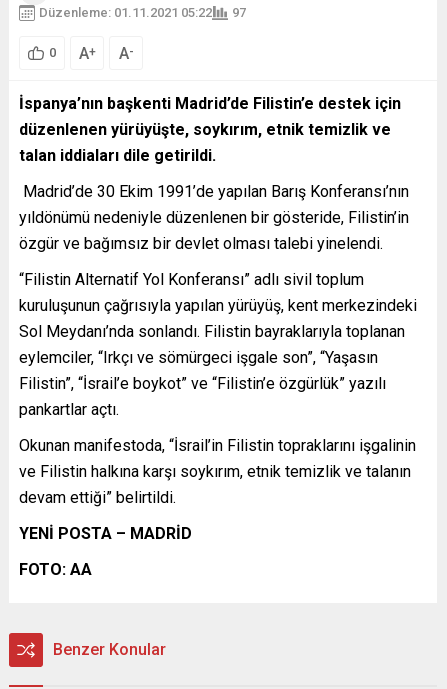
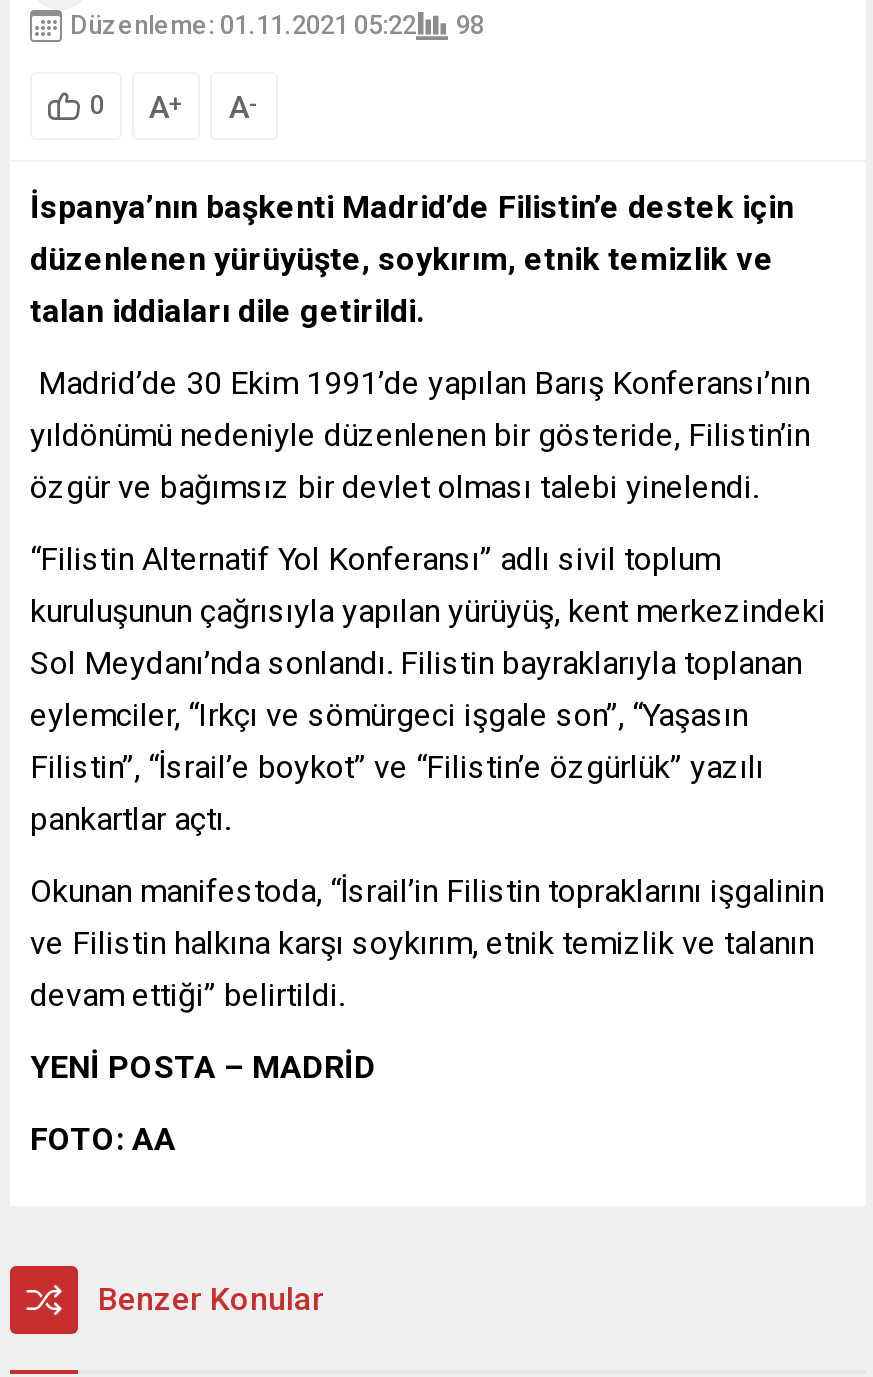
[39,5,246,20] Düzenleme: 01.11.2021 05:22 97 -> [70,10,484,40] Düzenleme: 01.11.2021 05:22 98

